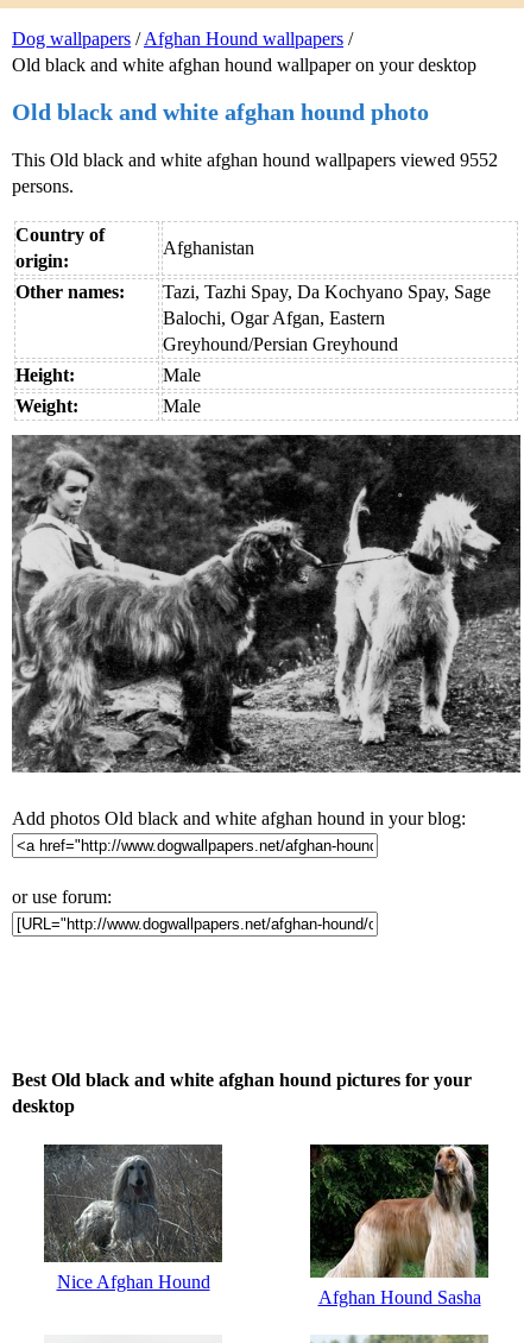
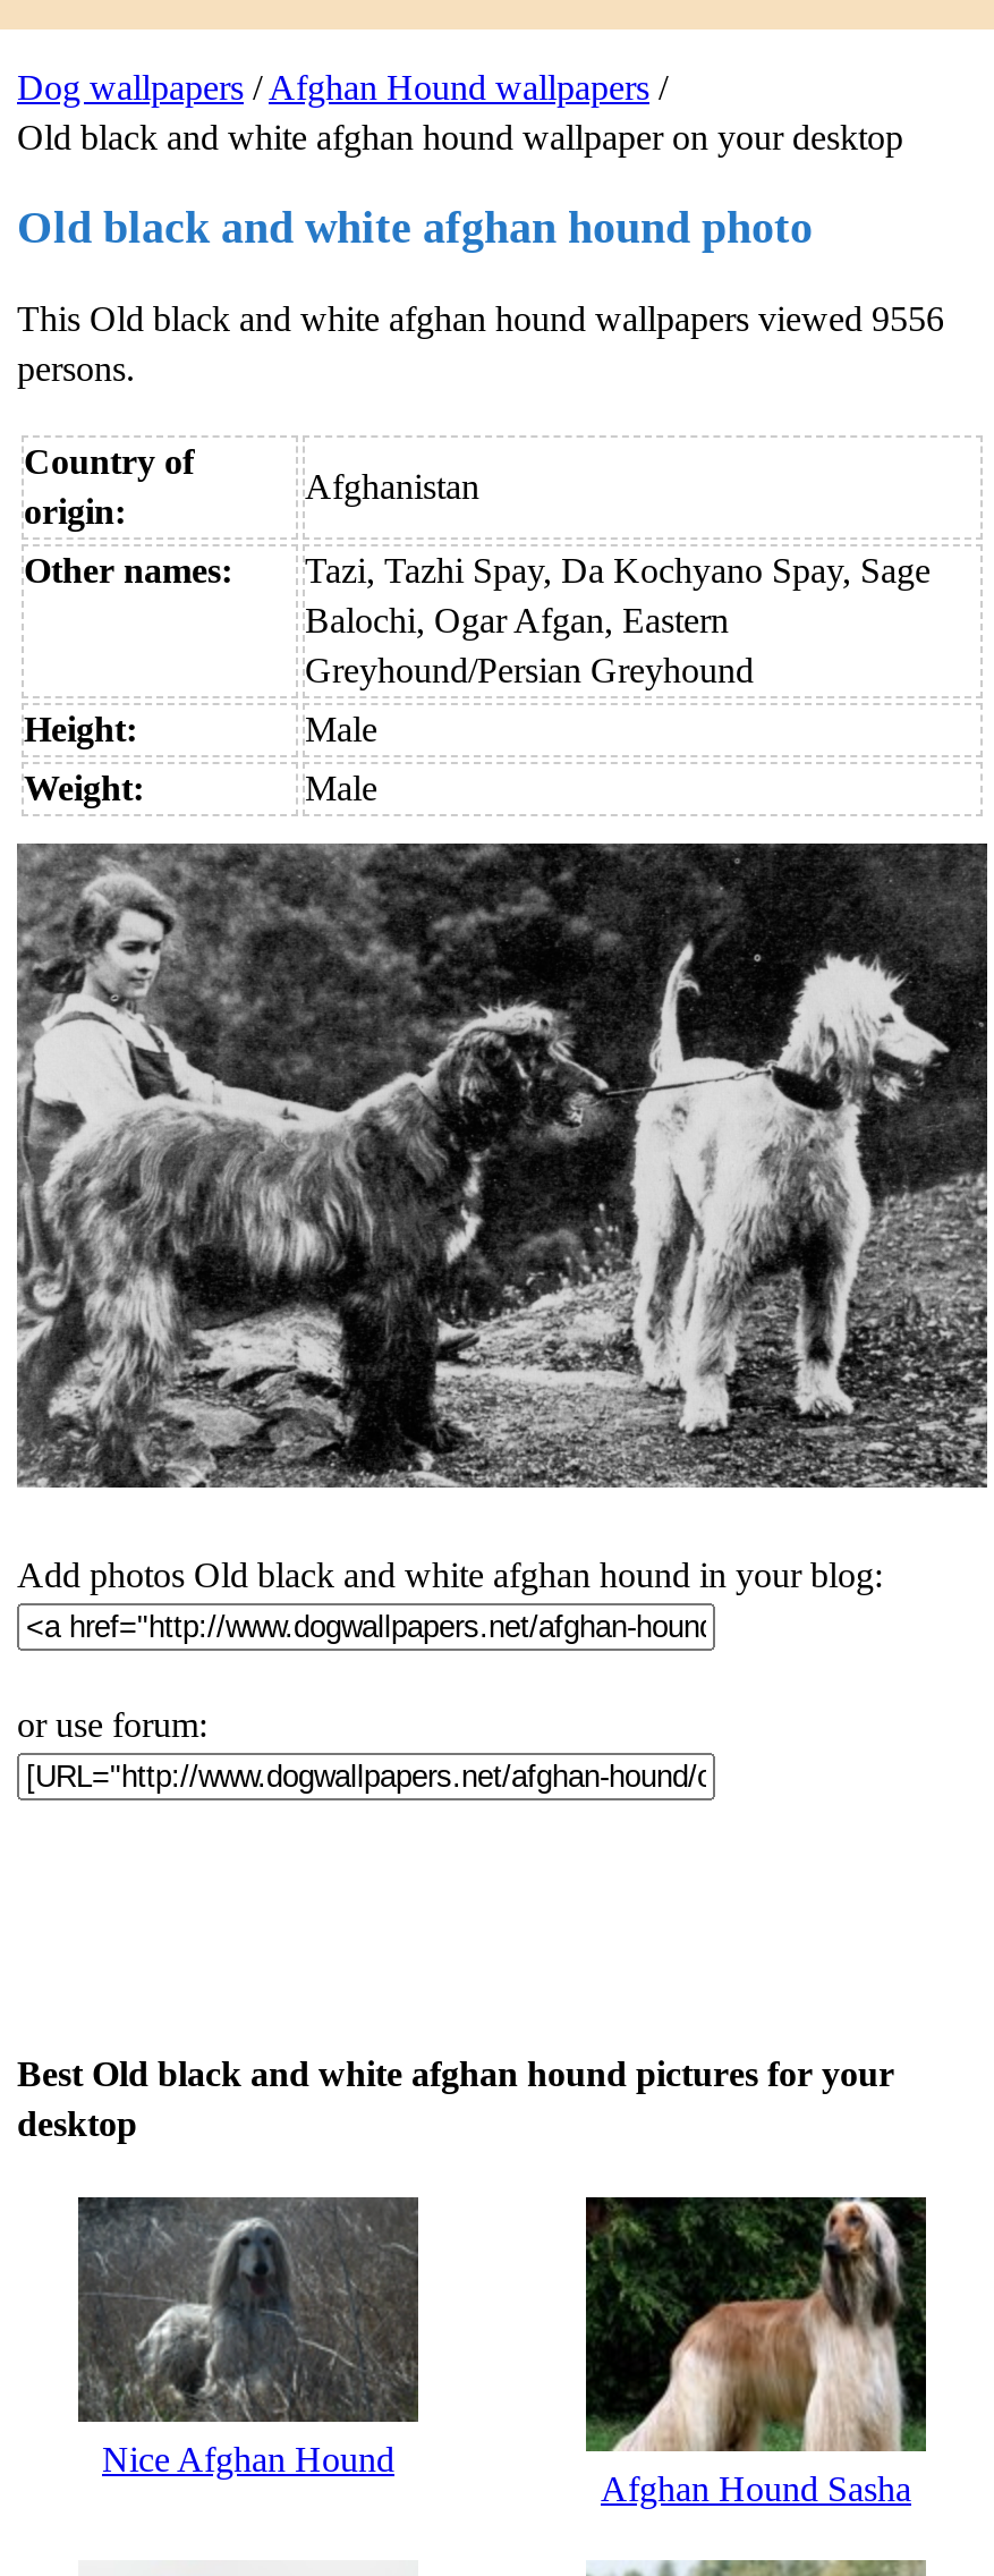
[12,149,498,169] This Old black and white afghan hound wallpapers viewed 9552 -> [17,298,944,337] This Old black and white afghan hound wallpapers viewed 9556

